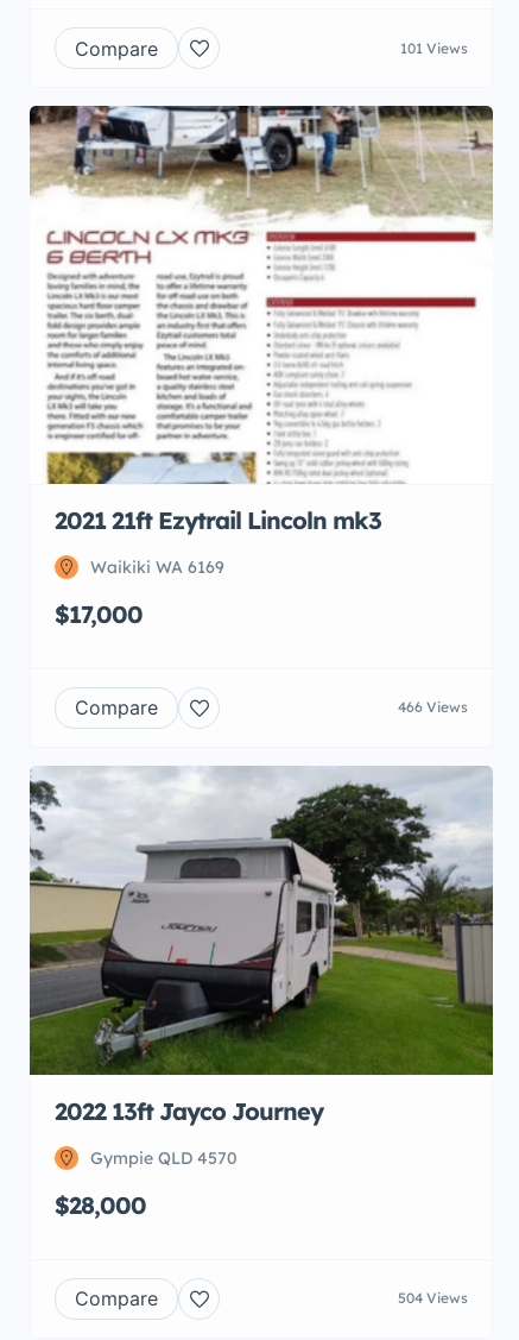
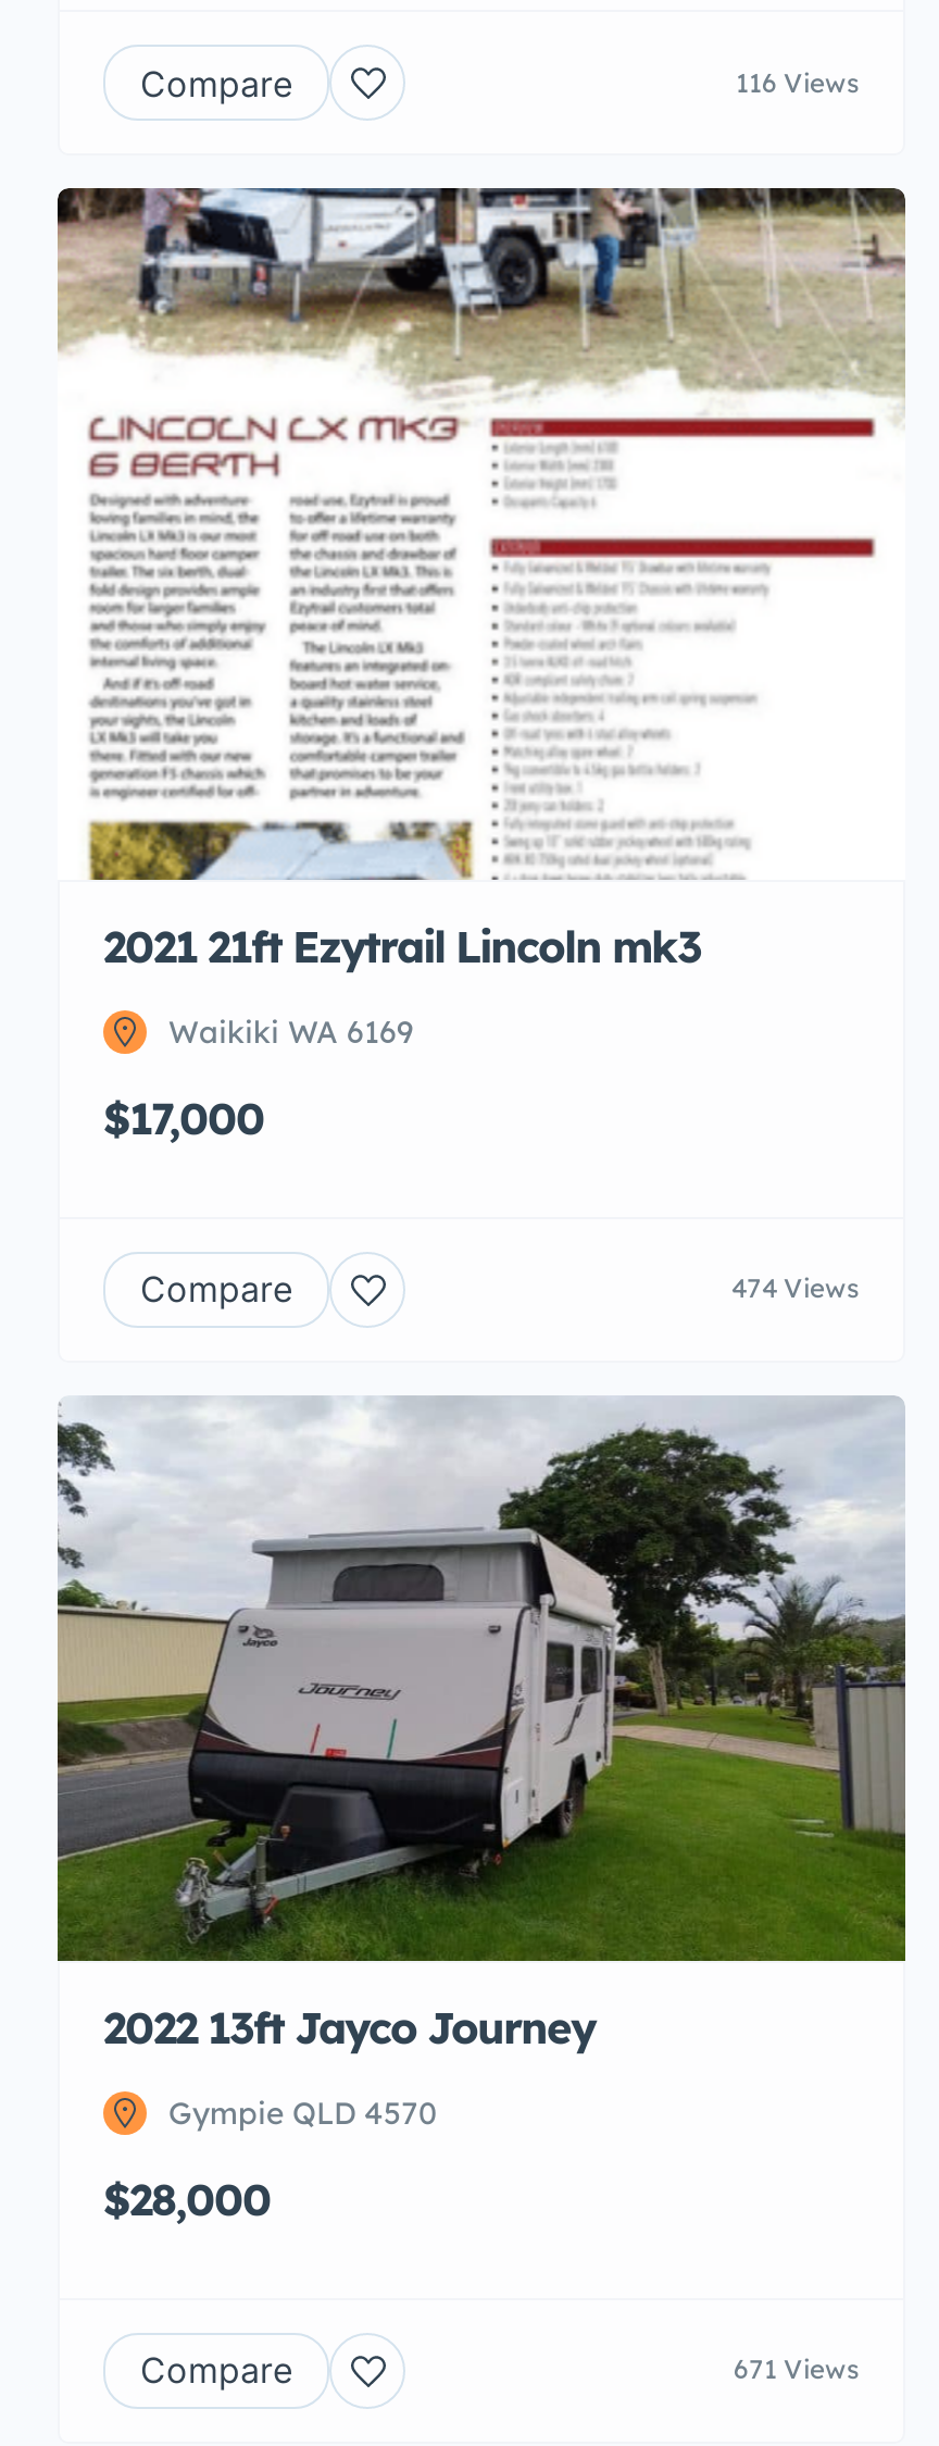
[400,39,468,57] 101 Views -> [736,66,860,99] 116 Views
[398,698,468,716] 466 Views -> [731,1272,860,1304] 474 Views
[398,1289,468,1307] 504 Views -> [734,2353,860,2386] 671 Views

